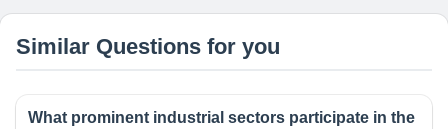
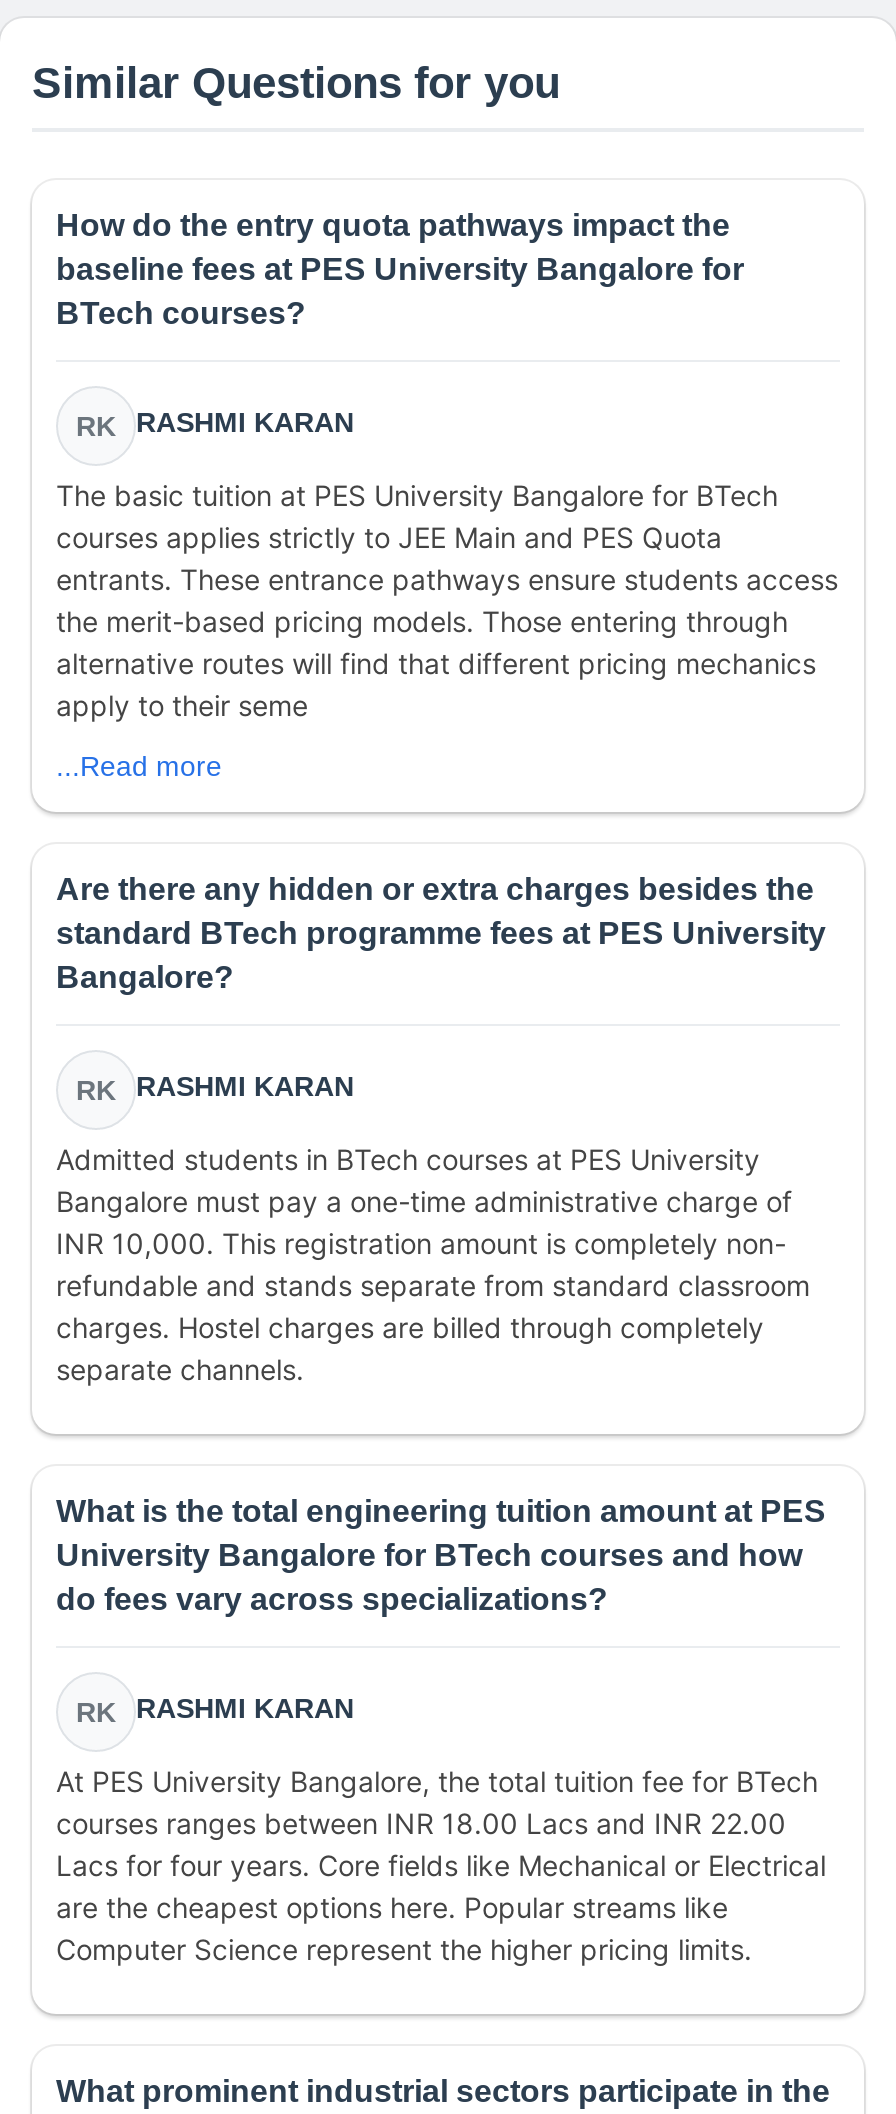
none -> [56,208,838,782] How do the entry quota pathways impact the | baseline fees at PES University Bangalore for | BTech courses? | RK | RASHMI KARAN | The basic tuition at PES University Bangalore for BTech | courses applies strictly to JEE Main and PES Quota | entrants. These entrance pathways ensure students access | the merit-based pricing models. Those entering through | alternative routes will find that different pricing mechanics | apply to their seme | ...Read more
none -> [56,872,826,1386] Are there any hidden or extra charges besides the | standard BTech programme fees at PES University | Bangalore? | RK | RASHMI KARAN | Admitted students in BTech courses at PES University | Bangalore must pay a one-time administrative charge of | INR 10,000. This registration amount is completely non- | refundable and stands separate from standard classroom | charges. Hostel charges are billed through completely | separate channels.
none -> [56,1494,826,1966] What is the total engineering tuition amount at PES | University Bangalore for BTech courses and how | do fees vary across specializations? | RK | RASHMI KARAN | At PES University Bangalore, the total tuition fee for BTech | courses ranges between INR 18.00 Lacs and INR 22.00 | Lacs for four years. Core fields like Mechanical or Electrical | are the cheapest options here. Popular streams like | Computer Science represent the higher pricing limits.

